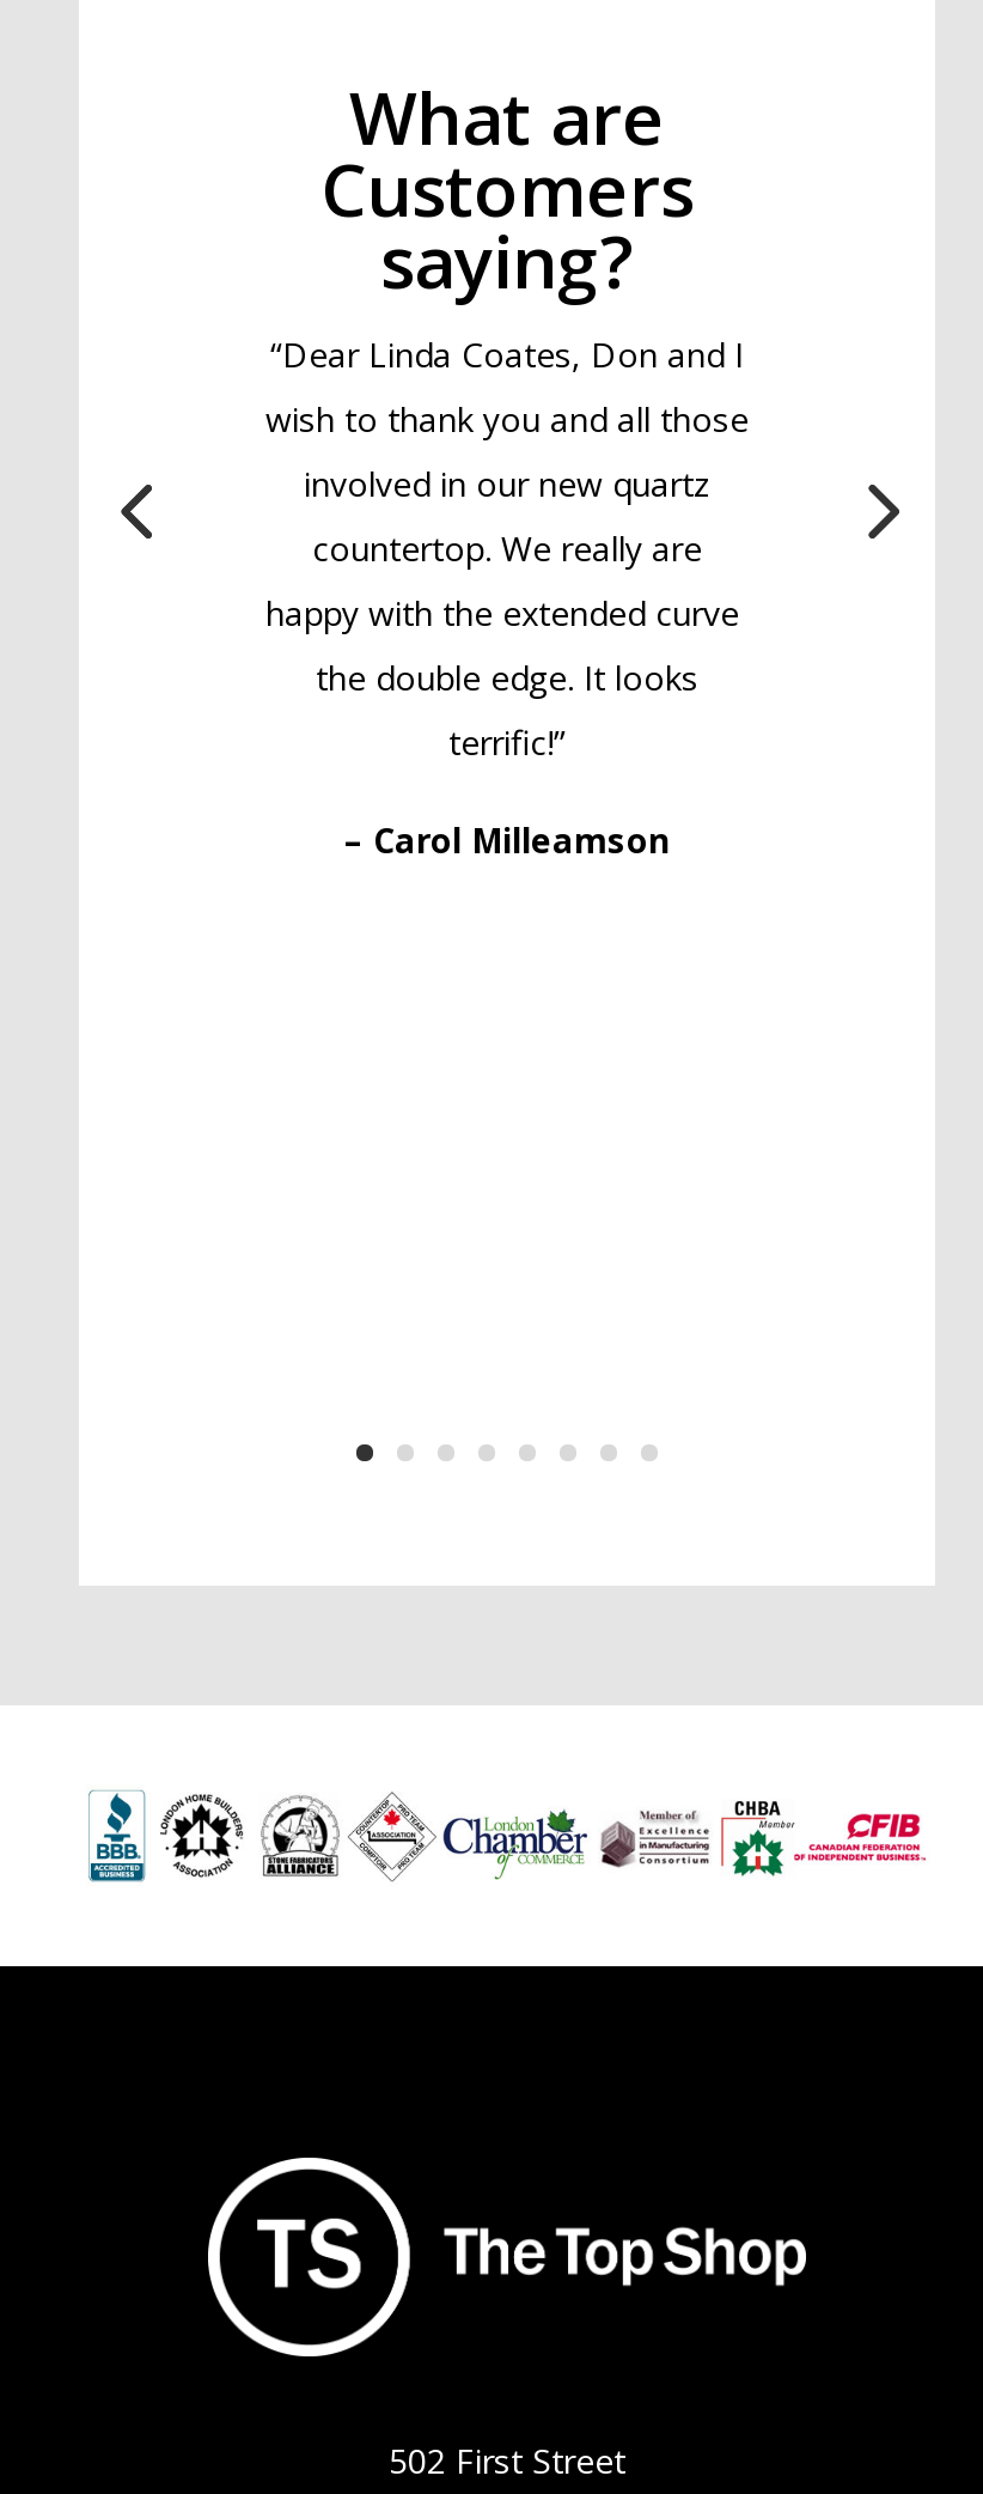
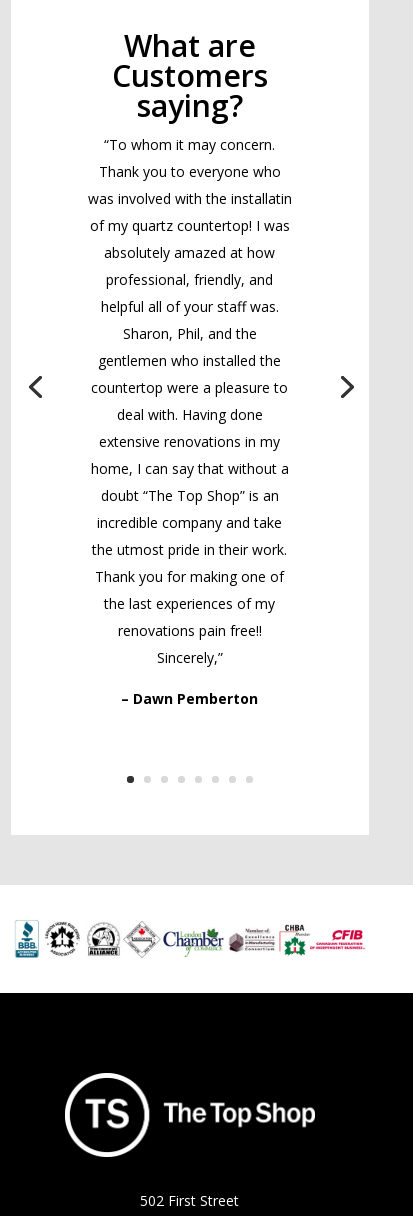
[265,333,749,766] “Dear Linda Coates, Don and I | wish to thank you and all those | involved in our new quartz | countertop. We really are | happy with the extended curve | the double edge. It looks | terrific!” -> [88,135,292,667] “To whom it may concern. | Thank you to everyone who | was involved with the installatin | of my quartz countertop! I was | absolutely amazed at how | professional, friendly, and | helpful all of your staff was. | Sharon, Phil, and the | gentlemen who installed the | countertop were a pleasure to | deal with. Having done | extensive renovations in my | home, I can say that without a | doubt “The Top Shop” is an | incredible company and take | the utmost pride in their work. | Thank you for making one of | the last experiences of my | renovations pain free!! | Sincerely,”
[344,819,670,864] – Carol Milleamson -> [121,689,258,708] – Dawn Pemberton

